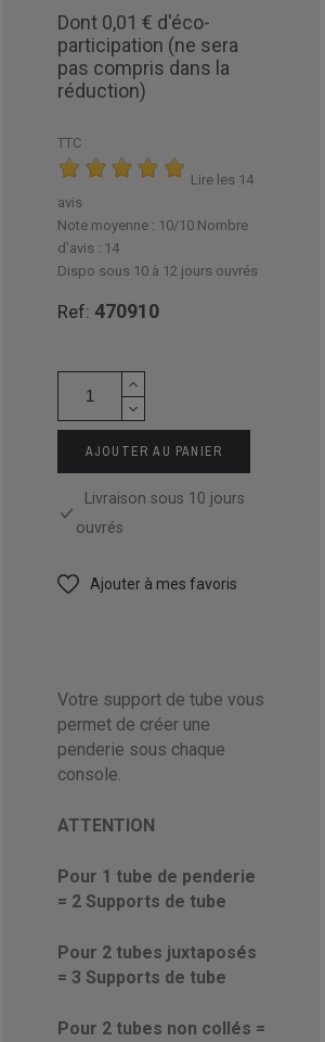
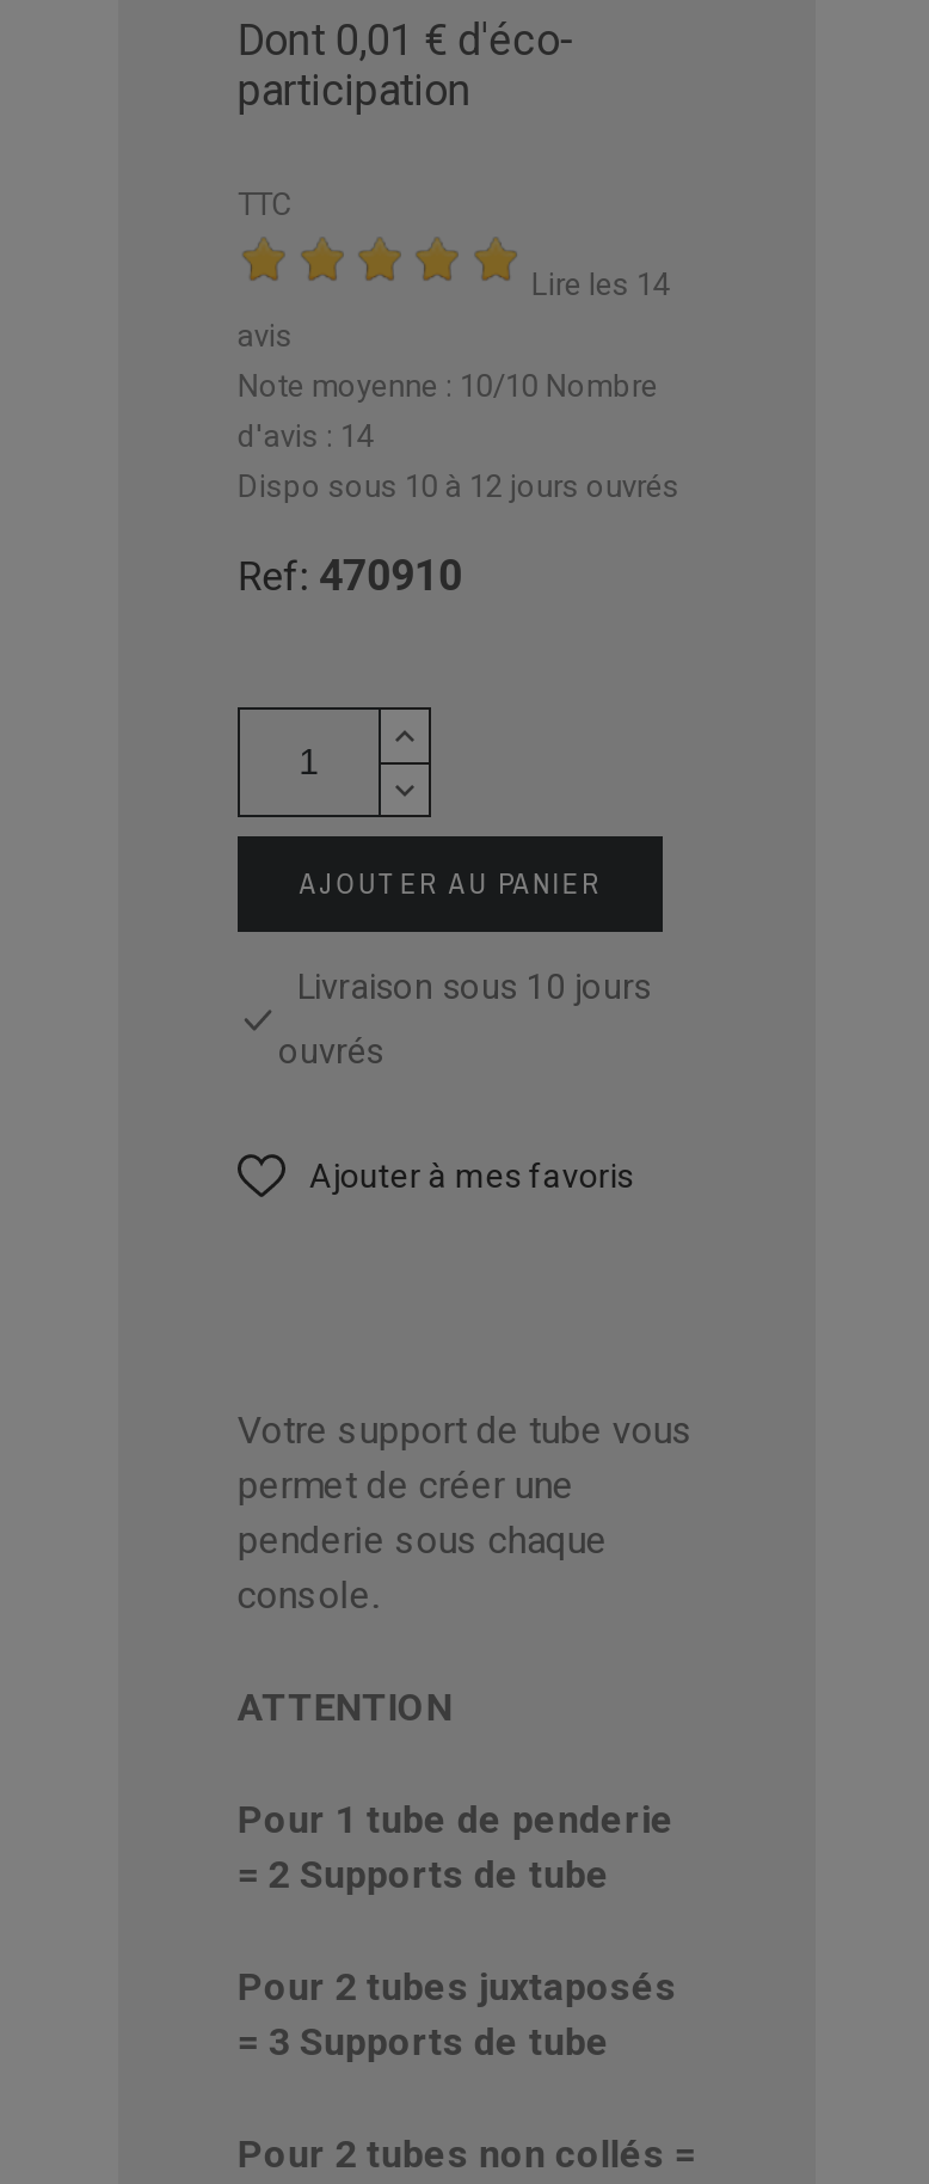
[57,34,238,102] participation (ne sera | pas compris dans la | réduction) -> [237,65,471,115] participation

